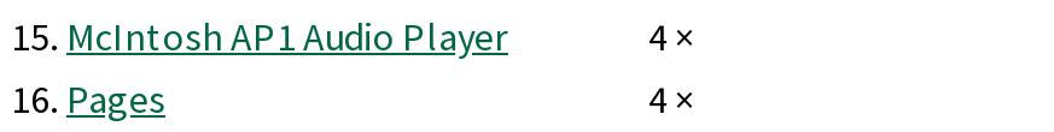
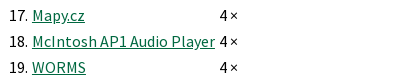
[11,11,508,59] 15. McIntosh AP1 Audio Player -> [9,5,85,25] 17. Mapy.cz
[11,73,165,121] 16. Pages -> [9,31,238,77] 18. McIntosh AP1 Audio Player 4 × | 19. WORMS

